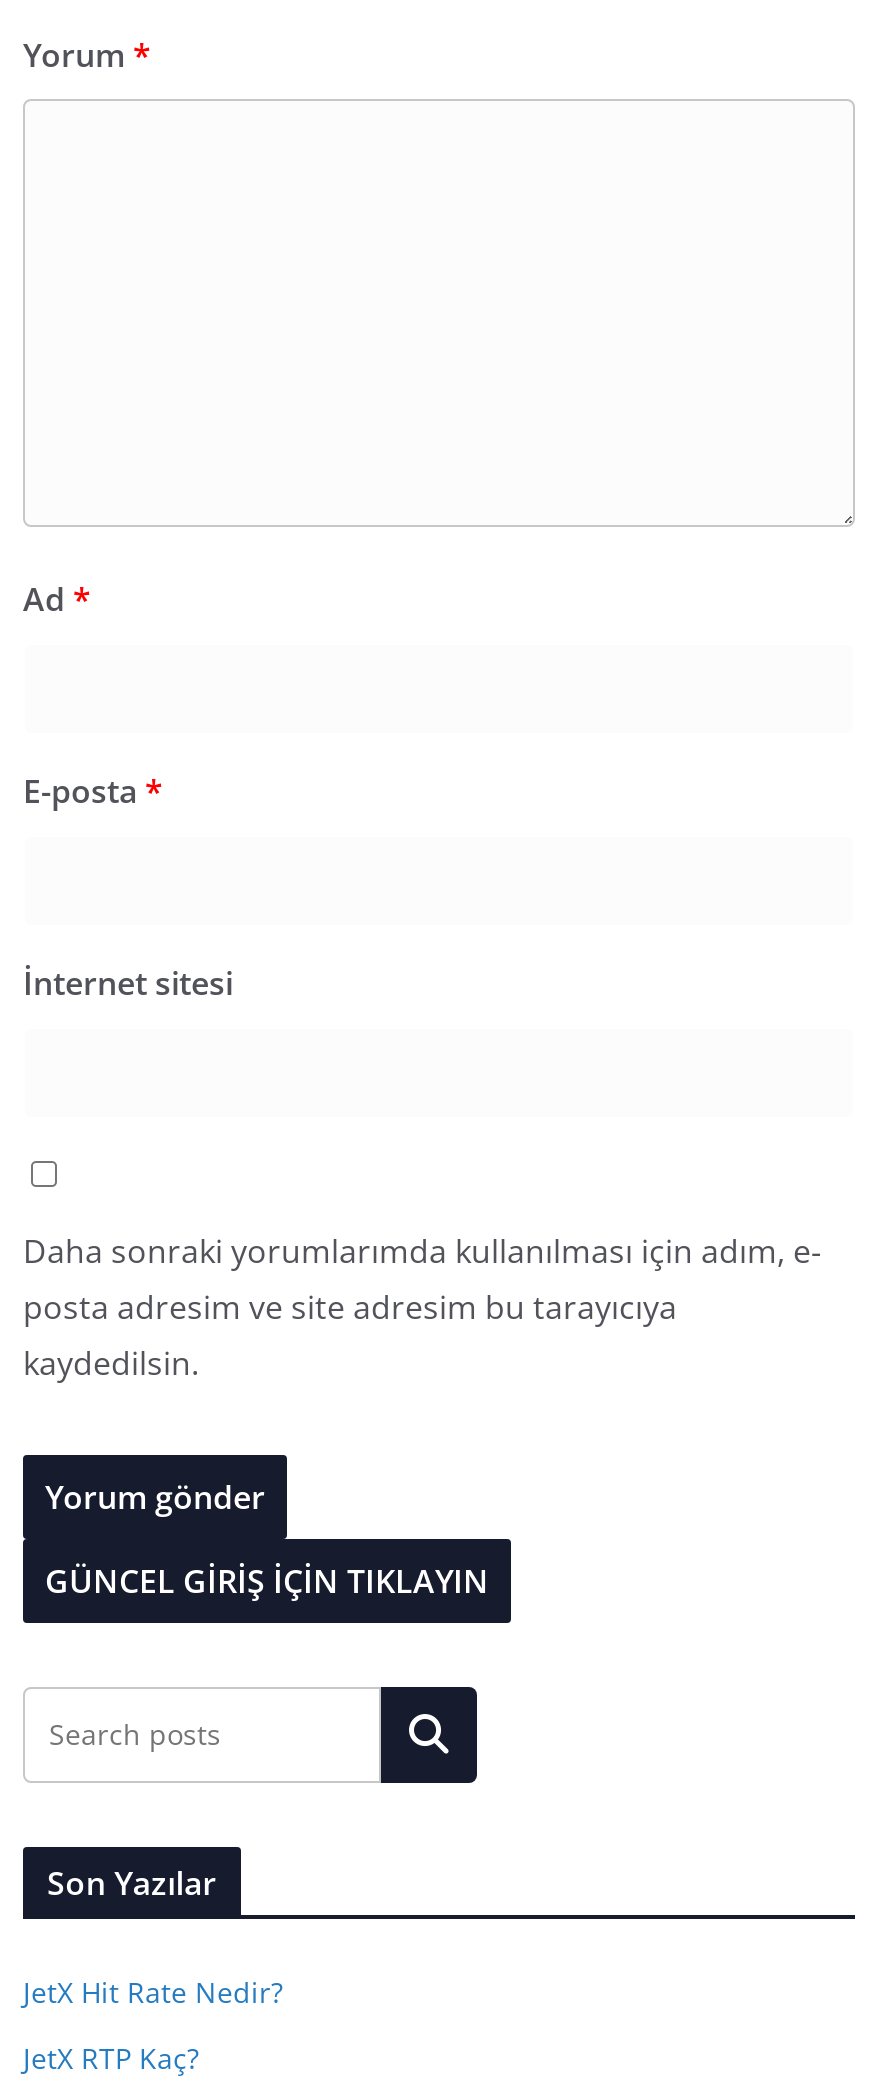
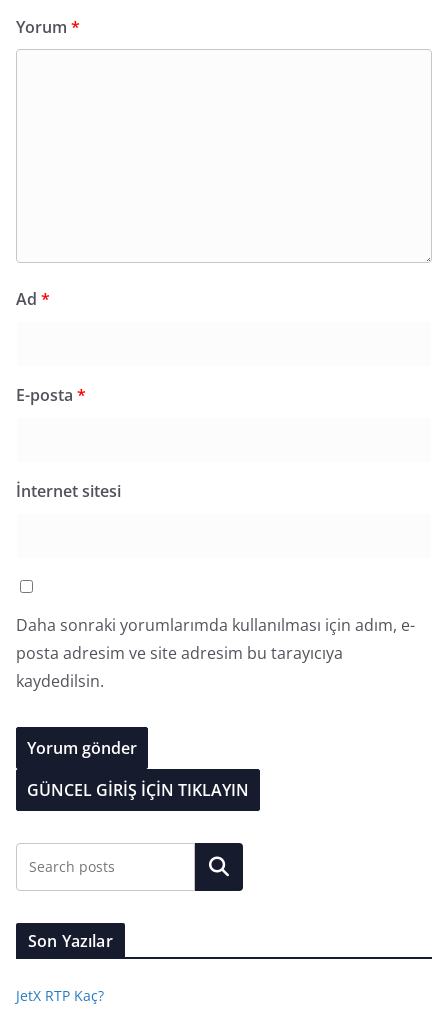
[23,1973,283,2011] JetX Hit Rate Nedir? -> none

